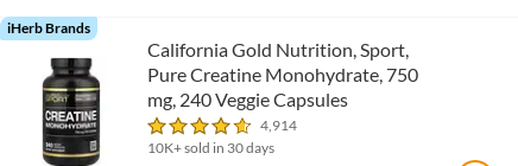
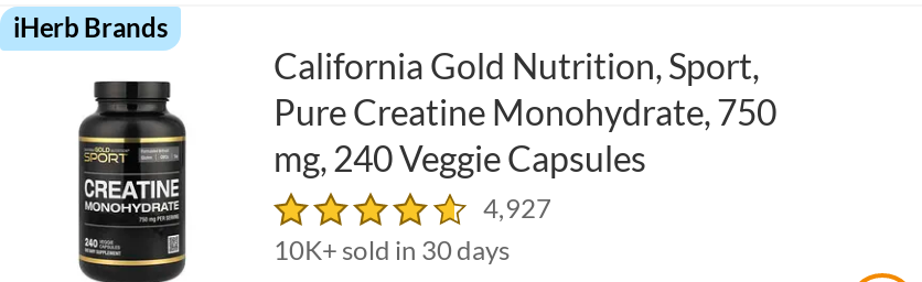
[260,117,297,134] 4,914 -> [483,190,551,223] 4,927

